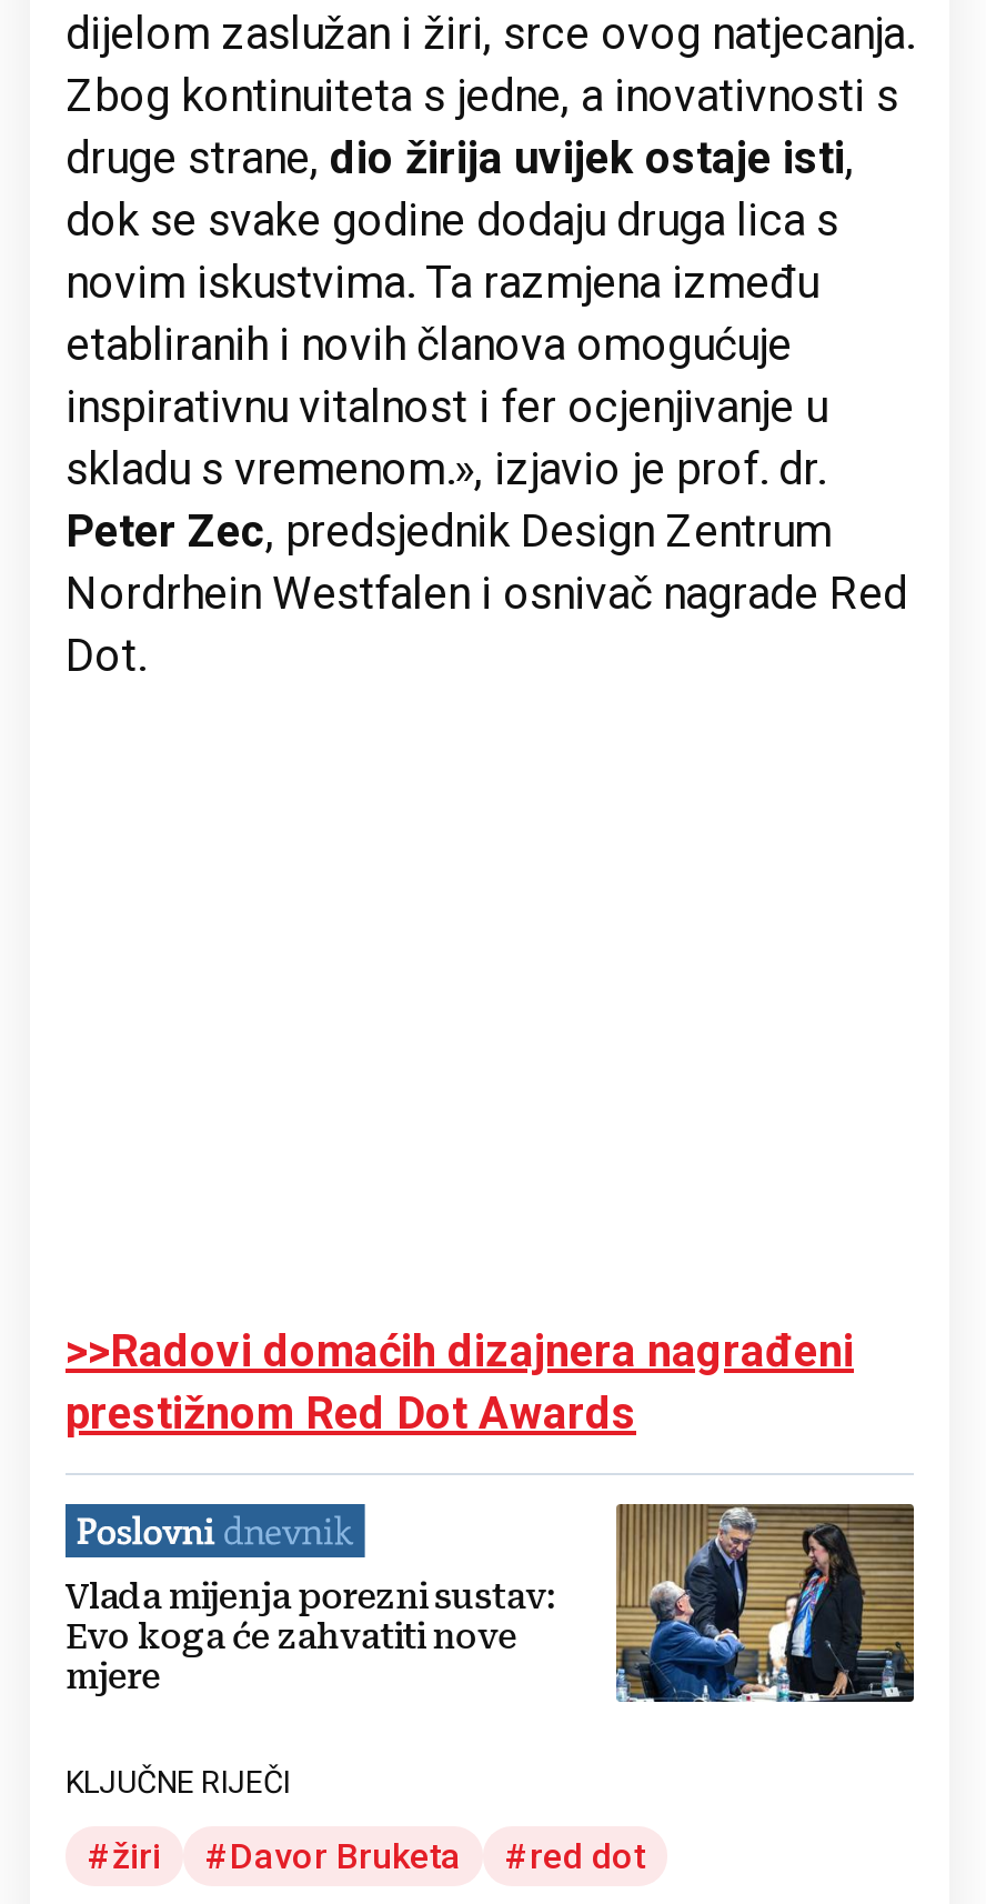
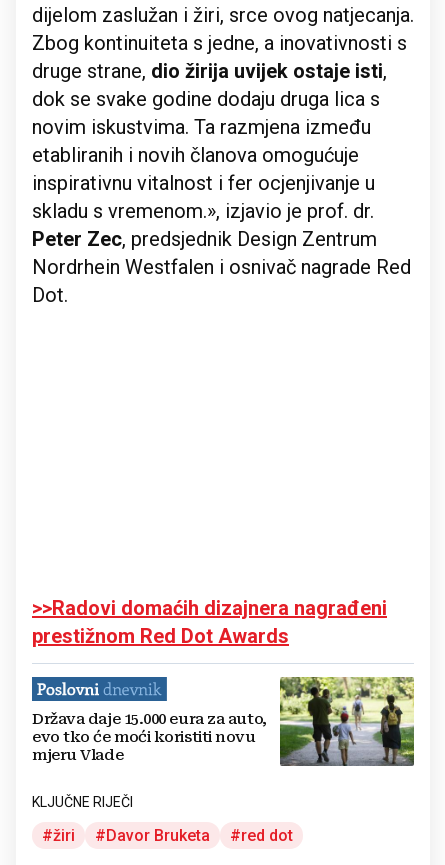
[66,1502,916,1702] [image] | Vlada mijenja porezni sustav: | Evo koga će zahvatiti nove | mjere -> [32,676,415,767] [image] | Država daje 15.000 eura za auto, | evo tko će moći koristiti novu | mjeru Vlade

